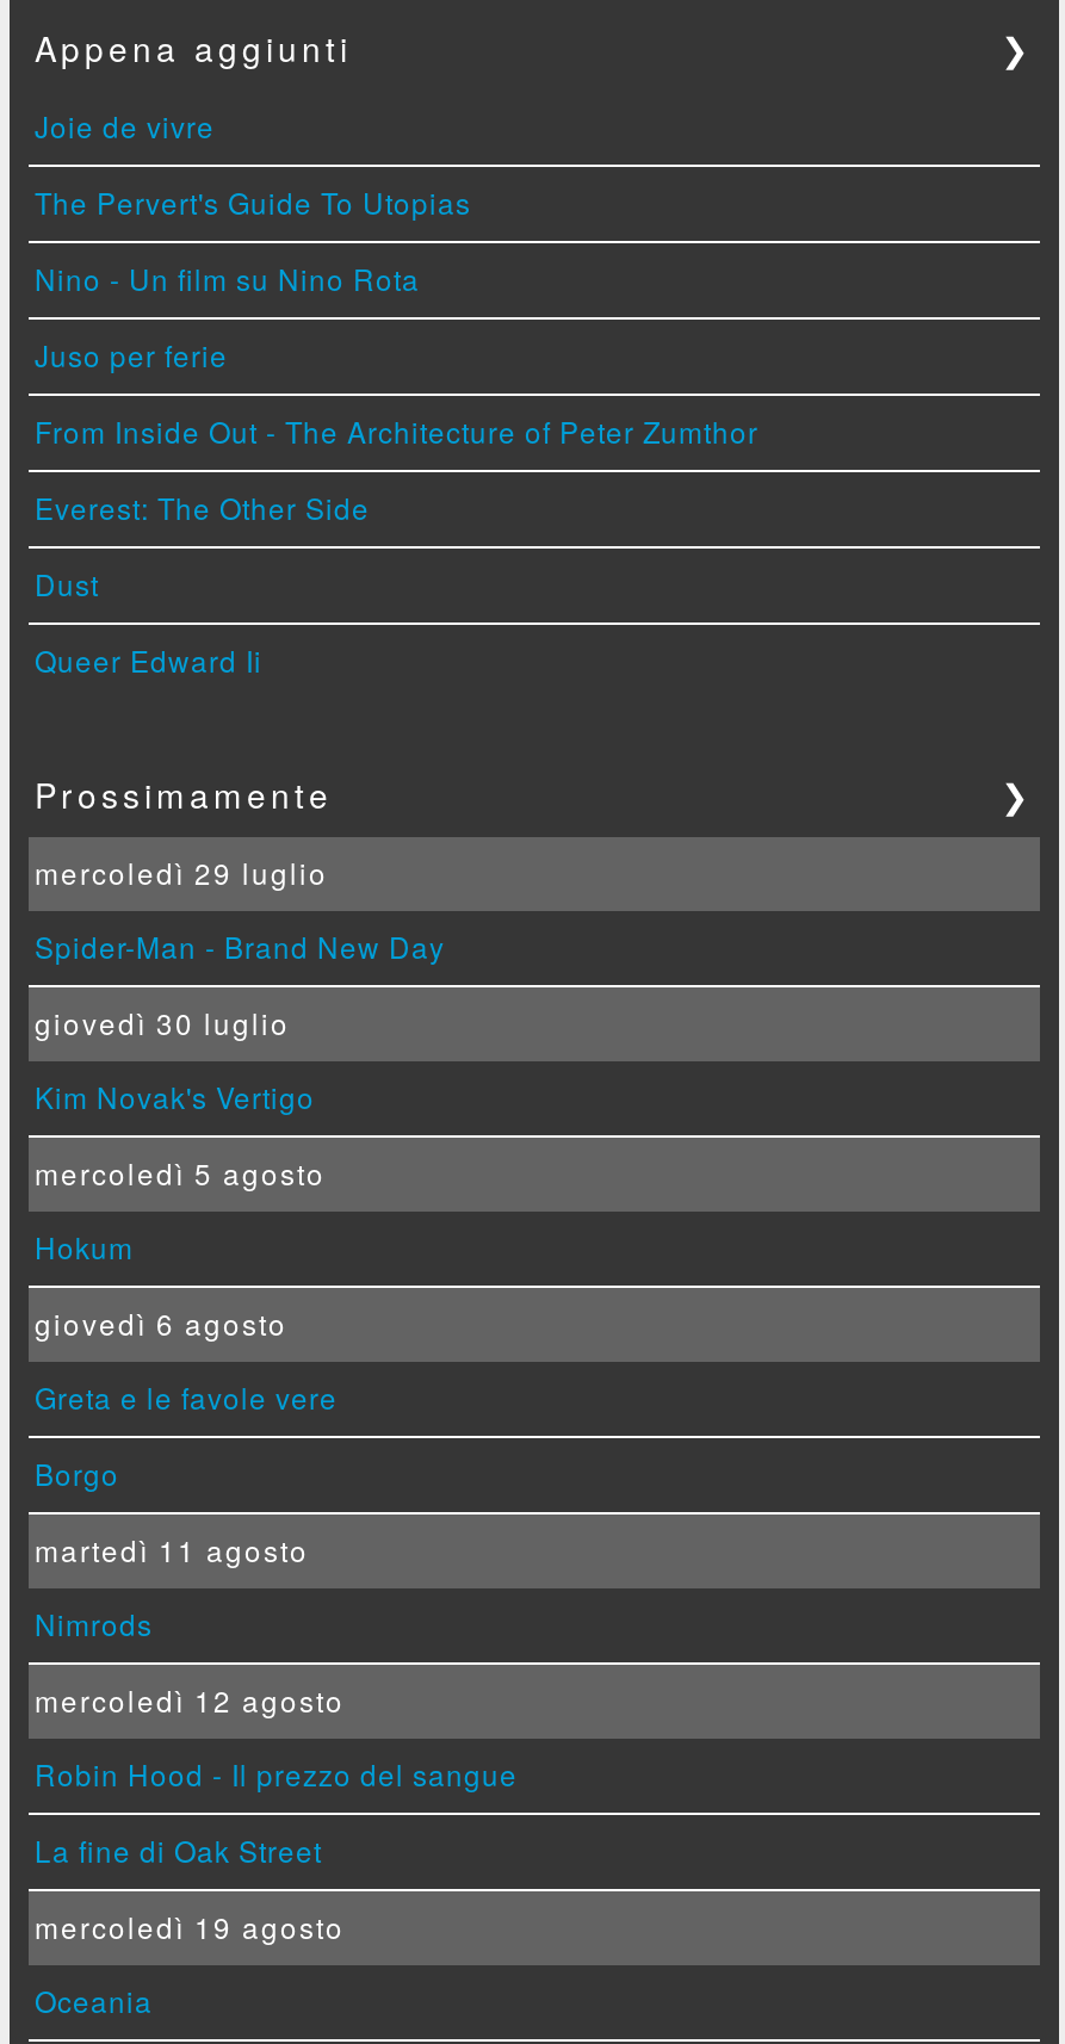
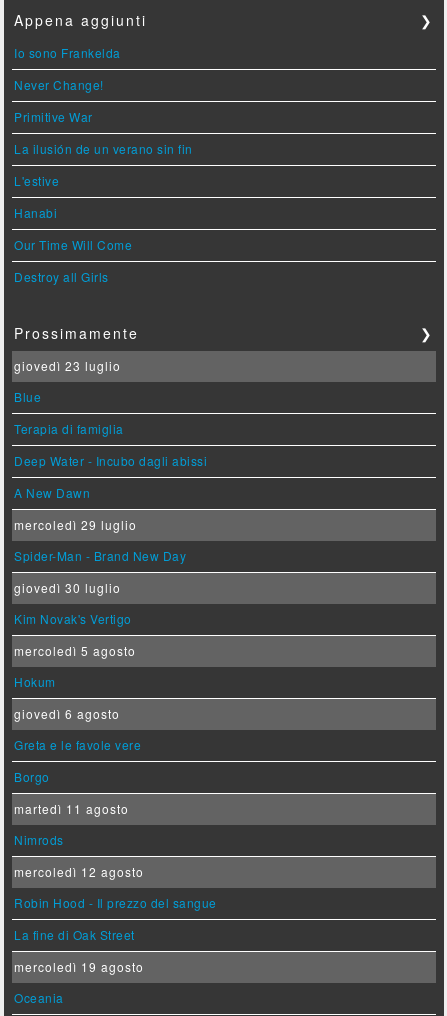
[35,105,215,145] Joie de vivre -> [14,44,121,61] Io sono Frankelda
[35,181,471,222] The Pervert's Guide To Utopias -> [14,76,104,93] Never Change!
[35,257,420,298] Nino - Un film su Nino Rota -> [14,108,93,125] Primitive War
[35,334,228,374] Juso per ferie -> [14,140,193,157] La ilusión de un verano sin fin
[35,410,758,451] From Inside Out - The Architecture of Peter Zumthor -> [14,172,59,189] L'estive
[35,486,370,527] Everest: The Other Side -> [14,204,57,221] Hanabi
[35,563,99,603] Dust -> [14,236,132,253] Our Time Will Come
[35,639,262,680] Queer Edward Ii -> [14,268,109,285] Destroy all Girls
none -> [14,357,207,501] giovedì 23 luglio | Blue | Terapia di famiglia | Deep Water - Incubo dagli abissi | A New Dawn

